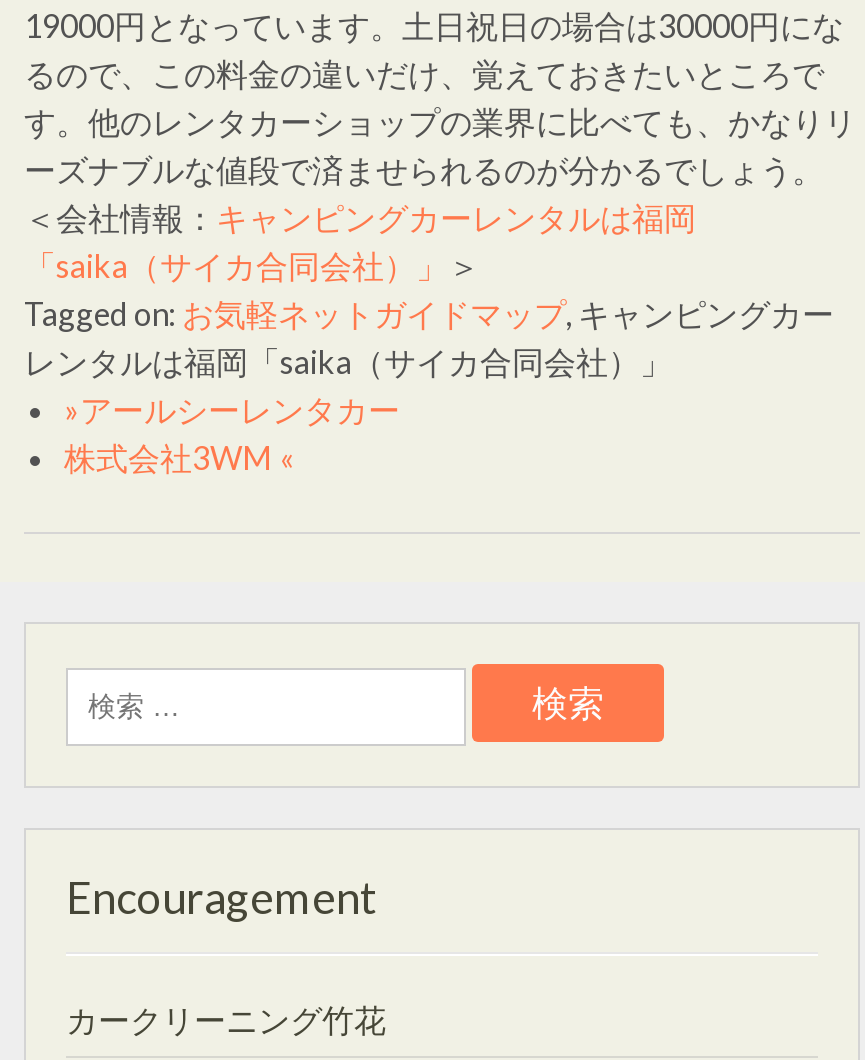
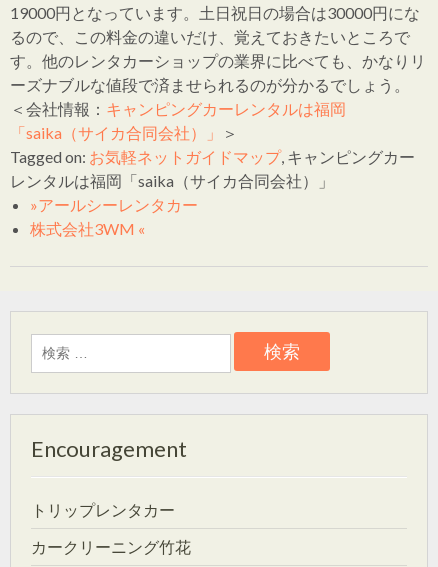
none -> [31,500,175,519] トリップレンタカー

